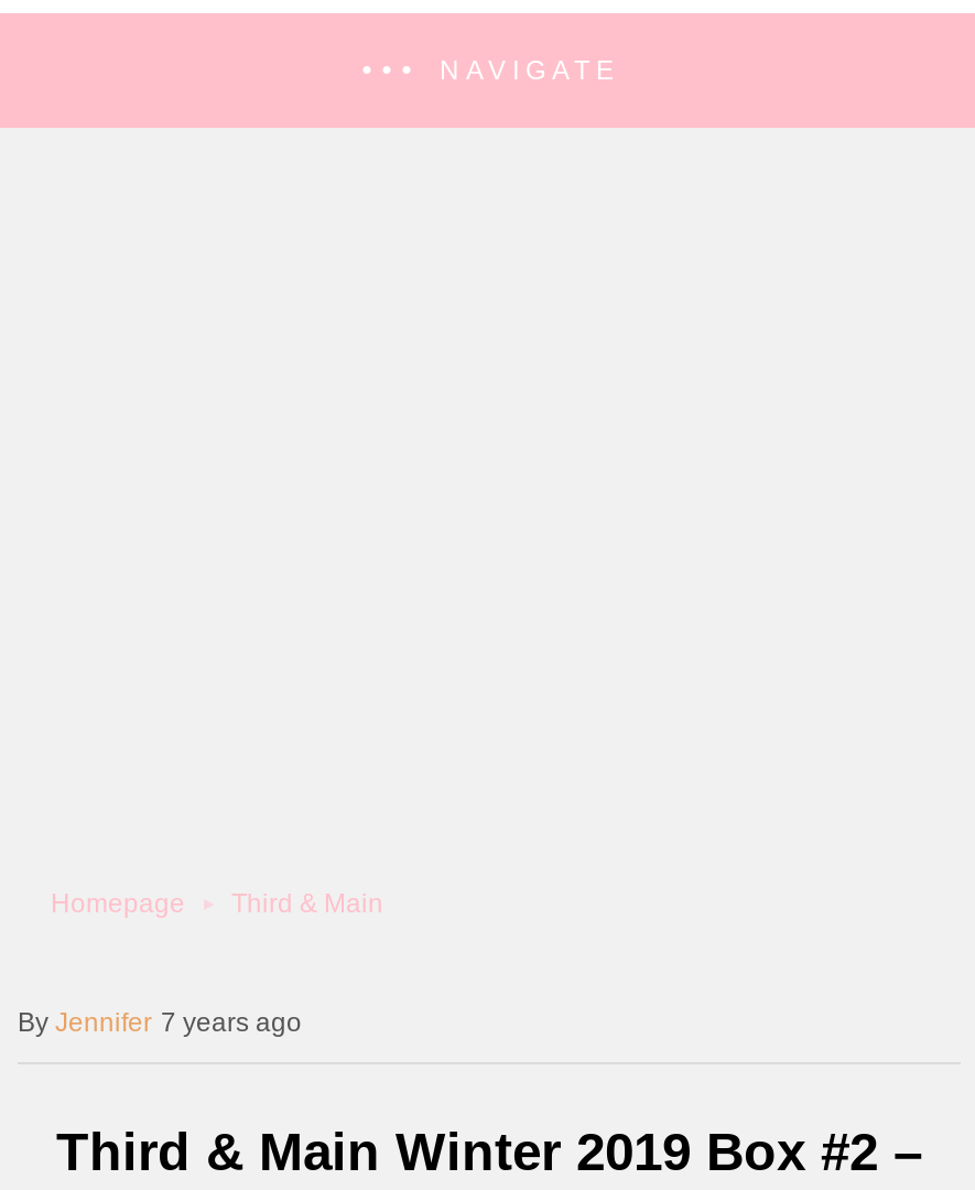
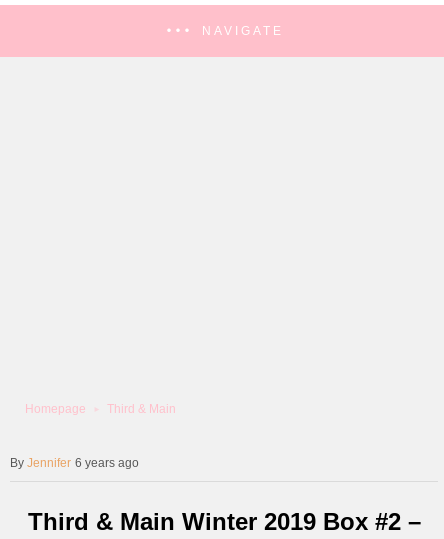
[55,1008,302,1038] Jennifer 7 years ago -> [27,456,139,470] Jennifer 6 years ago

